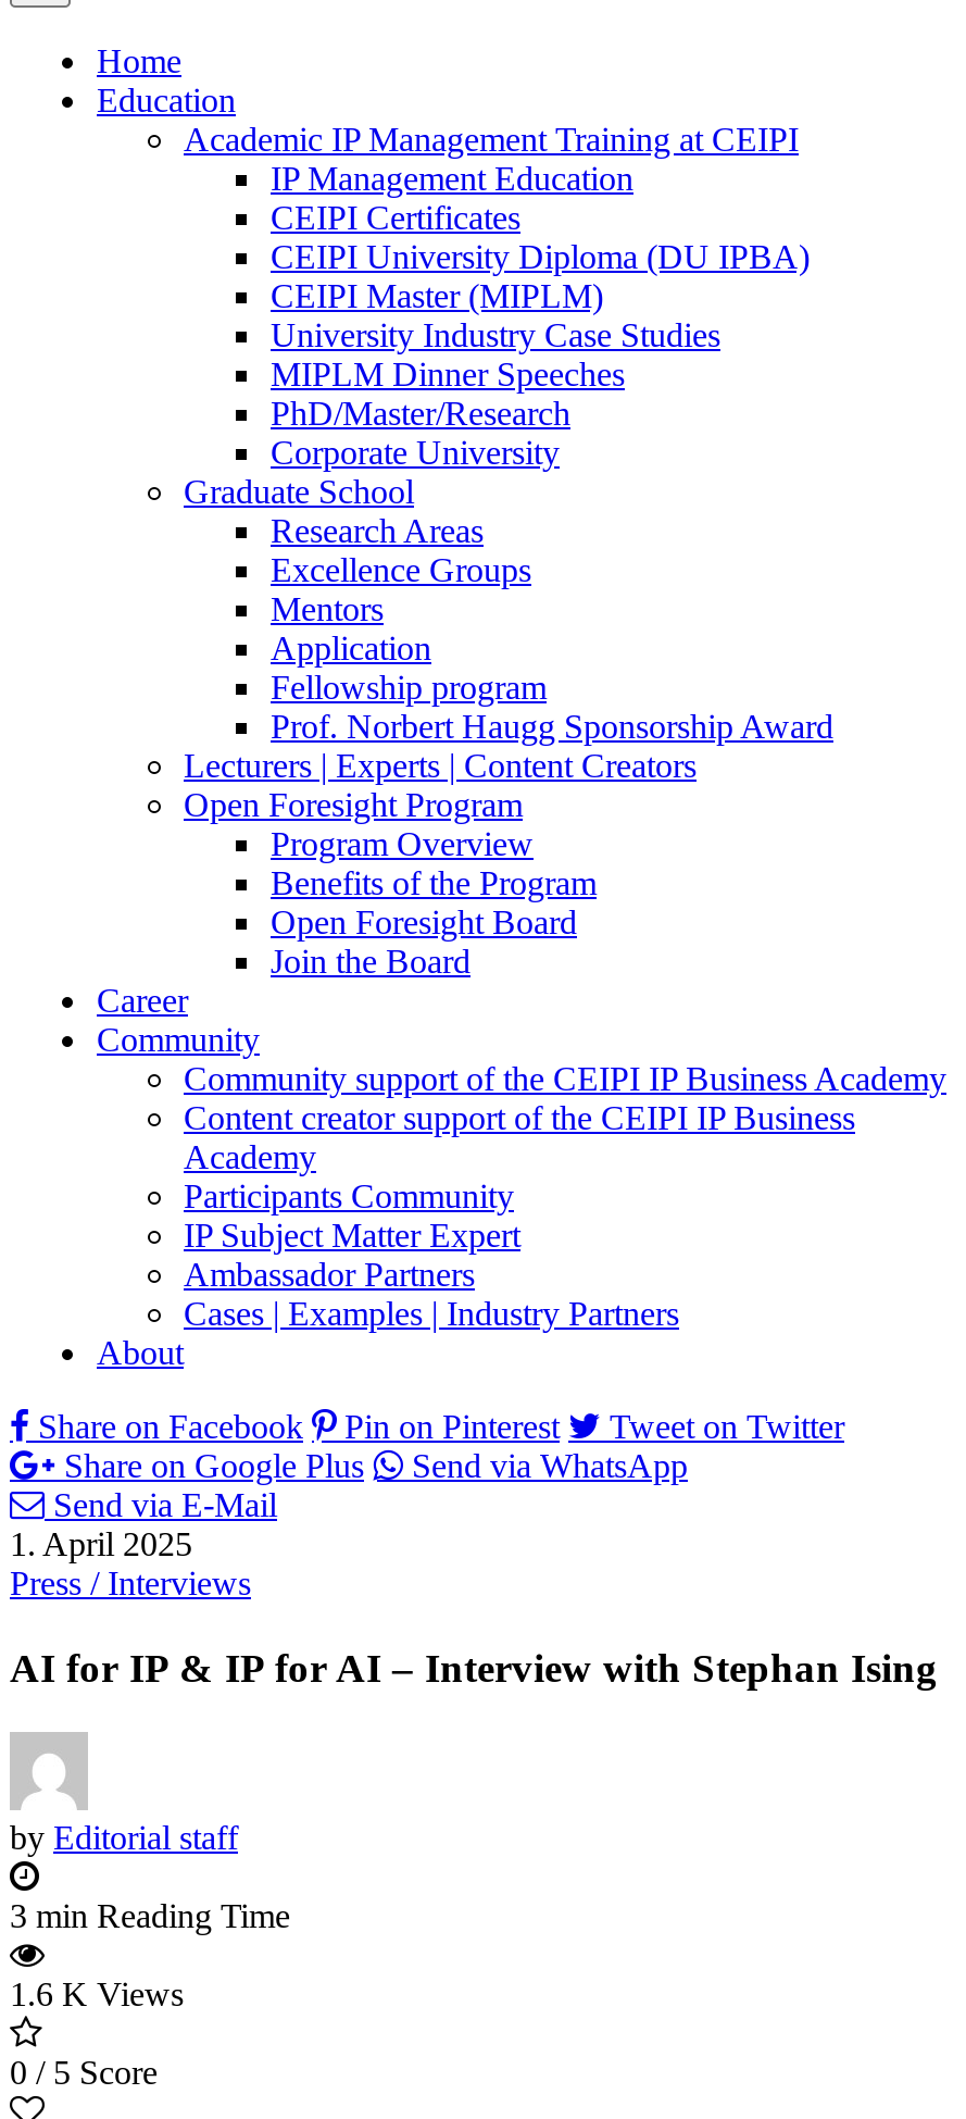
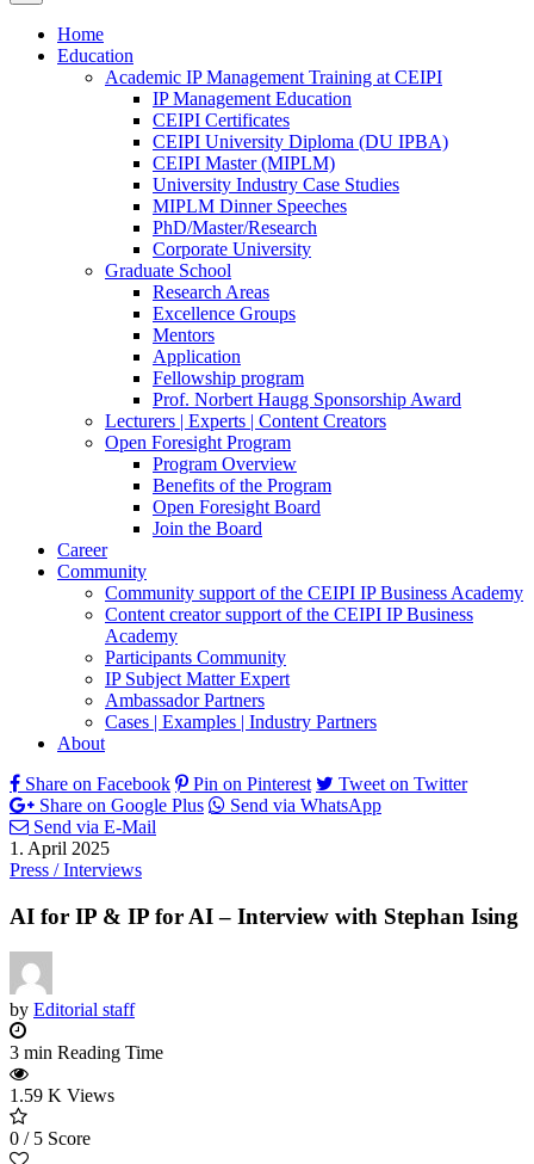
[10,1976,184,2013] 1.6 K Views -> [10,1086,114,1106] 1.59 K Views

